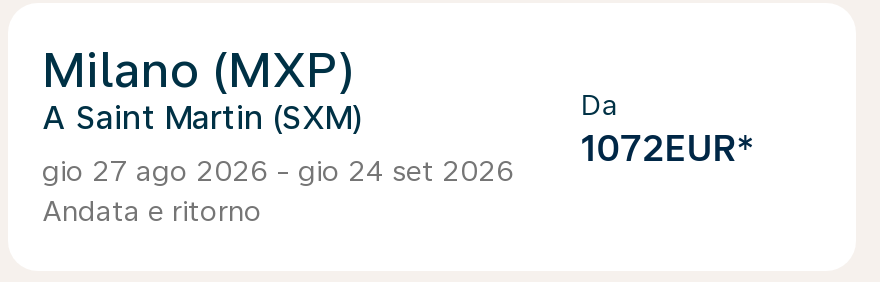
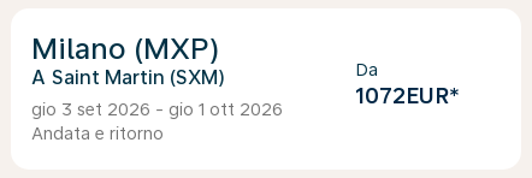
[42,155,514,187] gio 27 ago 2026 - gio 24 set 2026 -> [31,100,283,119] gio 3 set 2026 - gio 1 ott 2026

